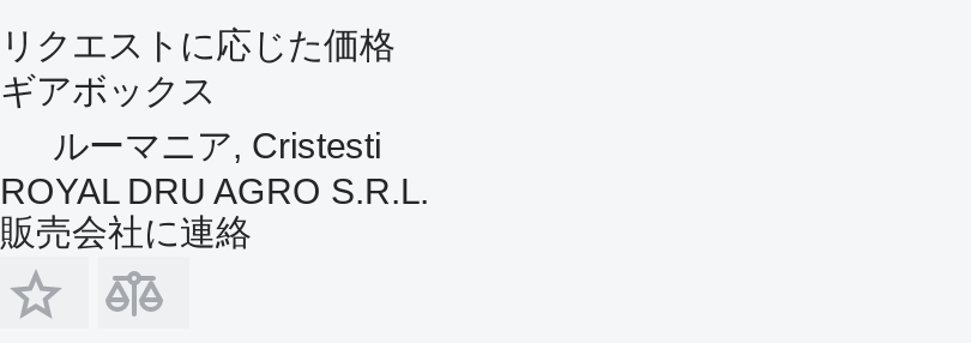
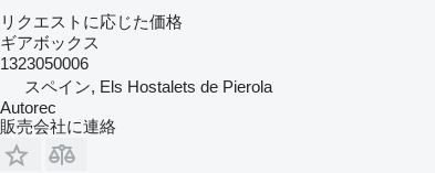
[0,124,429,211] ルーマニア, Cristesti | ROYAL DRU AGRO S.R.L. -> [0,54,272,117] 1323050006 | スペイン, Els Hostalets de Pierola | Autorec

